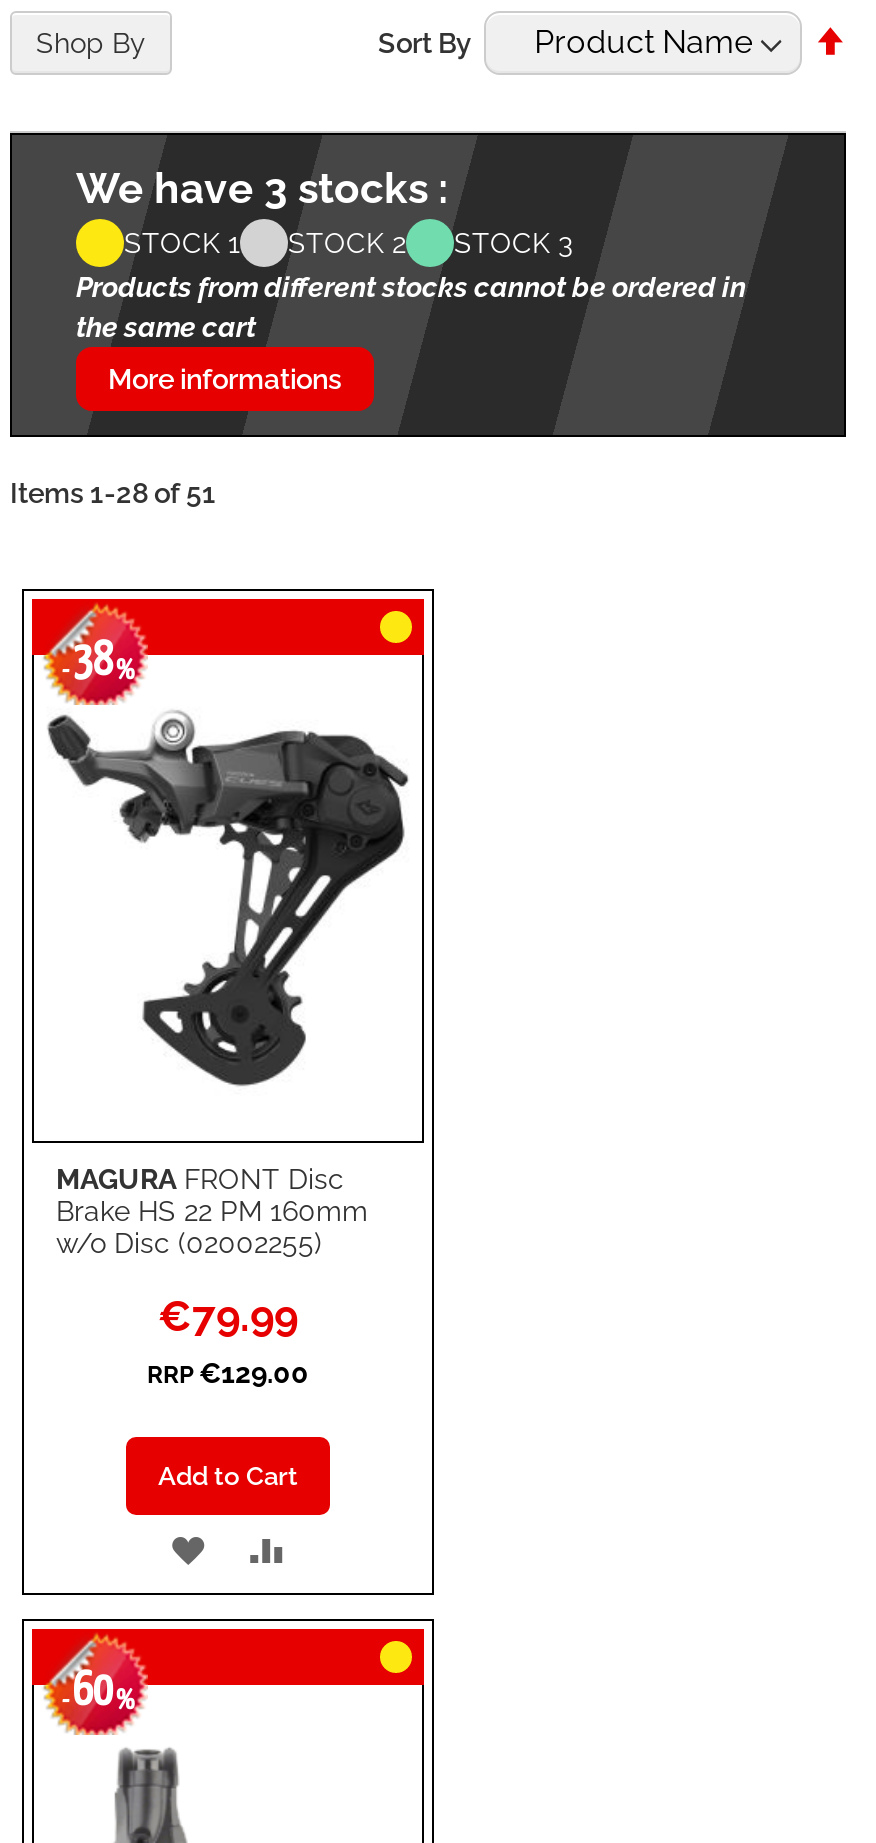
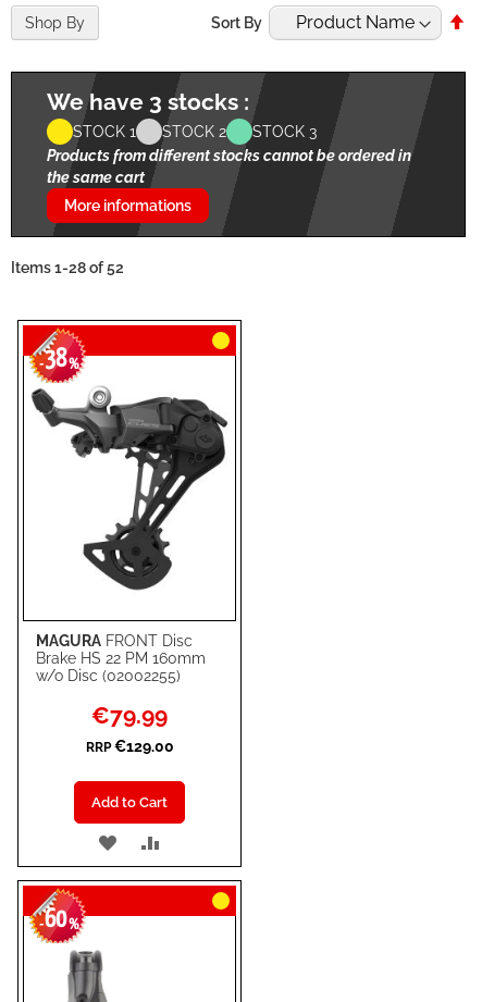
[10,477,216,509] Items 1-28 of 51 -> [11,259,124,276] Items 1-28 of 52

